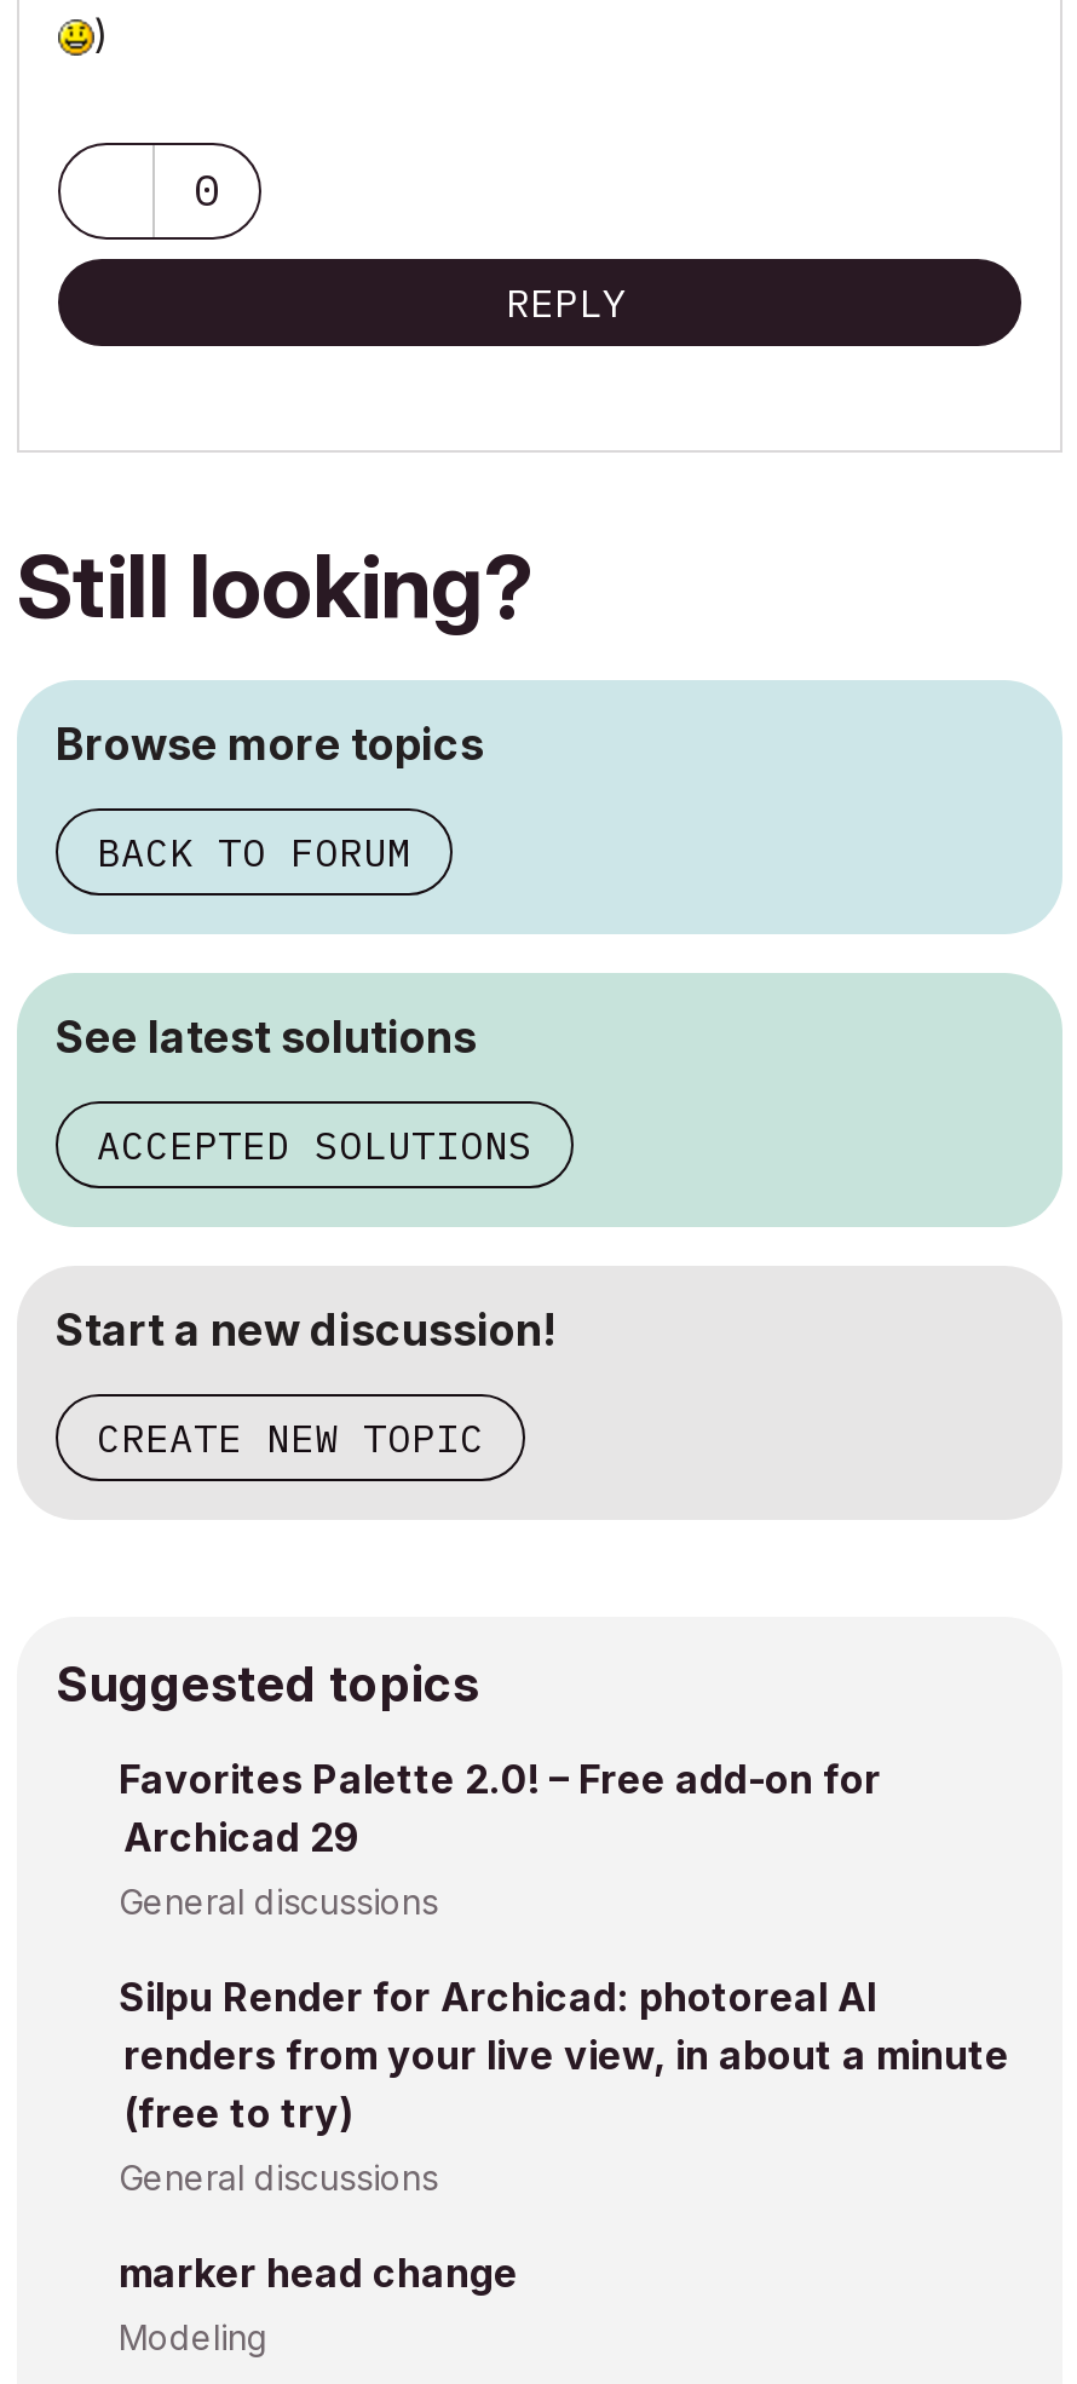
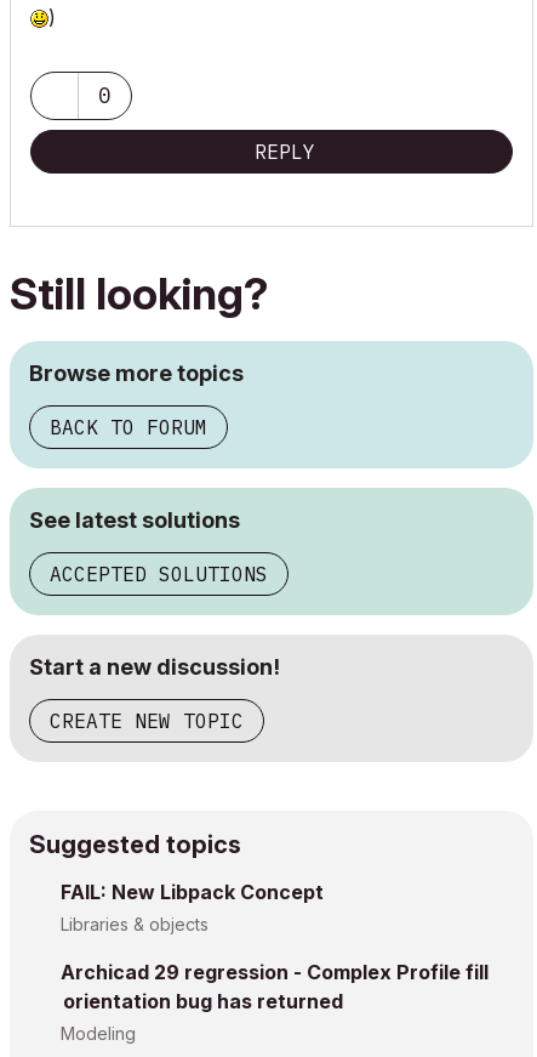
[119,1755,1009,2297] Favorites Palette 2.0! – Free add-on for | Archicad 29 | General discussions | Silpu Render for Archicad: photoreal AI | renders from your live view, in about a minute | (free to try) | General discussions | marker head change -> [61,880,489,1013] FAIL: New Libpack Concept | Libraries & objects | Archicad 29 regression - Complex Profile fill | orientation bug has returned

